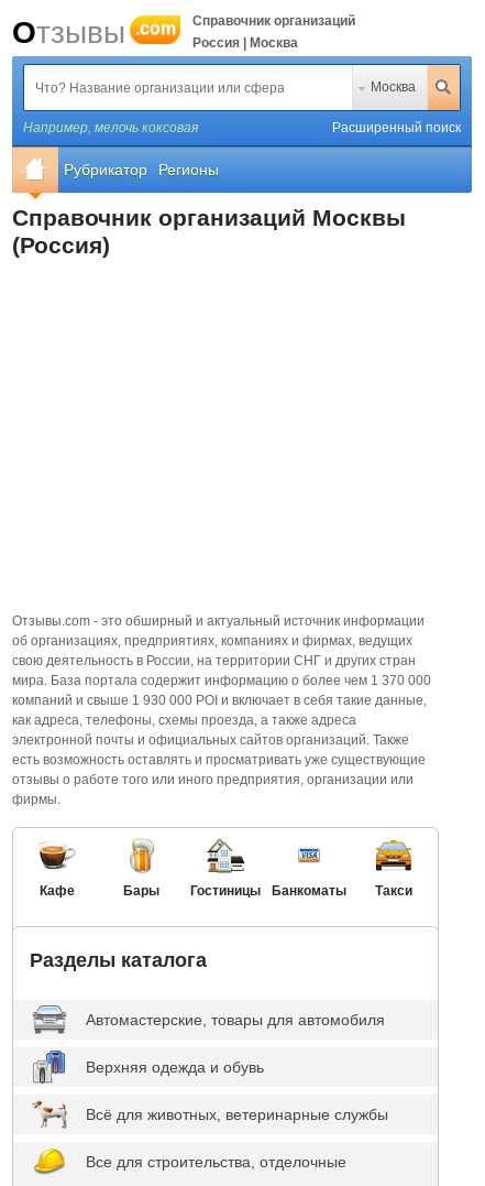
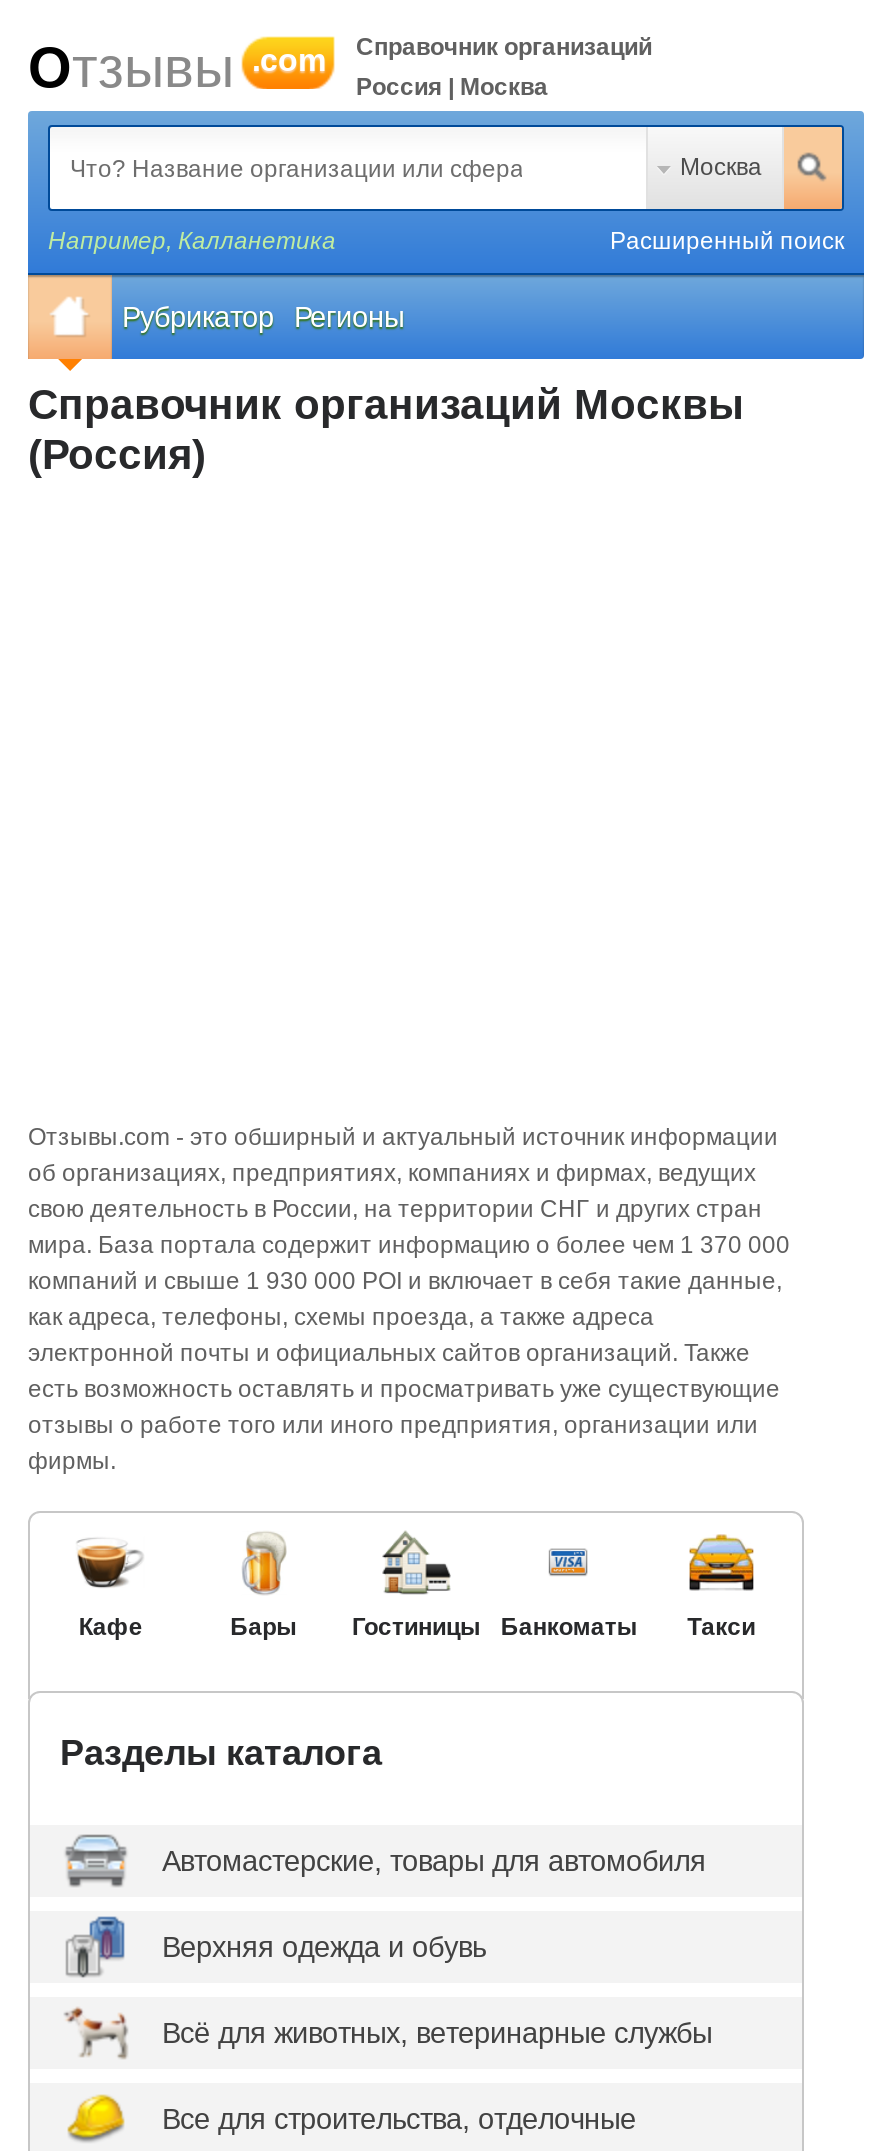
[23,120,198,135] Например, мелочь коксовая -> [48,227,336,255] Например, Калланетика

